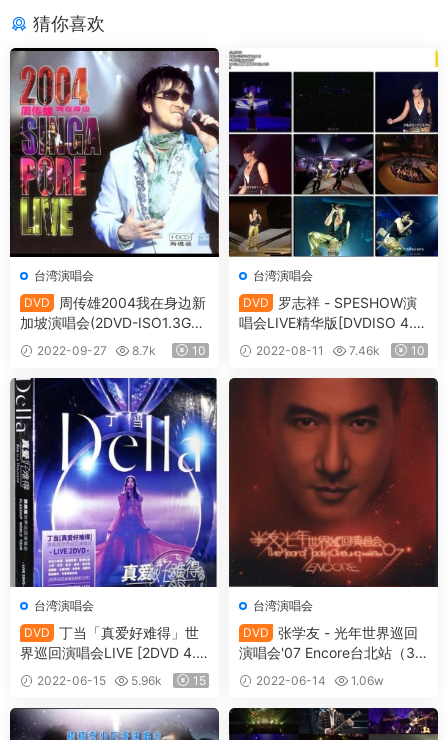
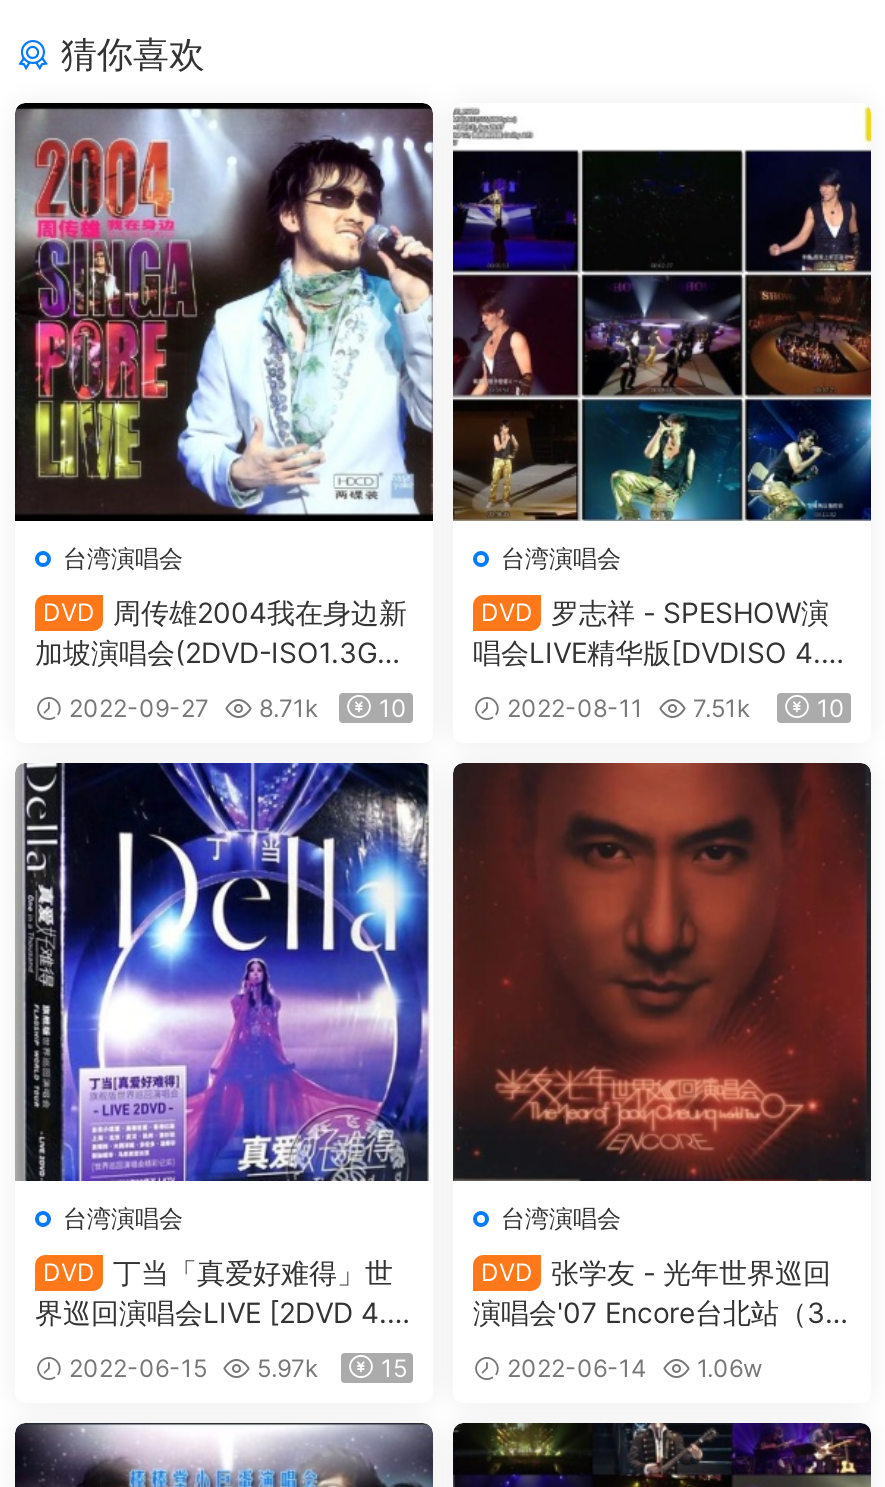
[129,343,156,358] 8.7k -> [253,693,319,723] 8.71k
[346,343,380,358] 7.46k -> [687,693,751,723] 7.51k
[128,673,162,688] 5.96k -> [251,1353,319,1383] 5.97k

